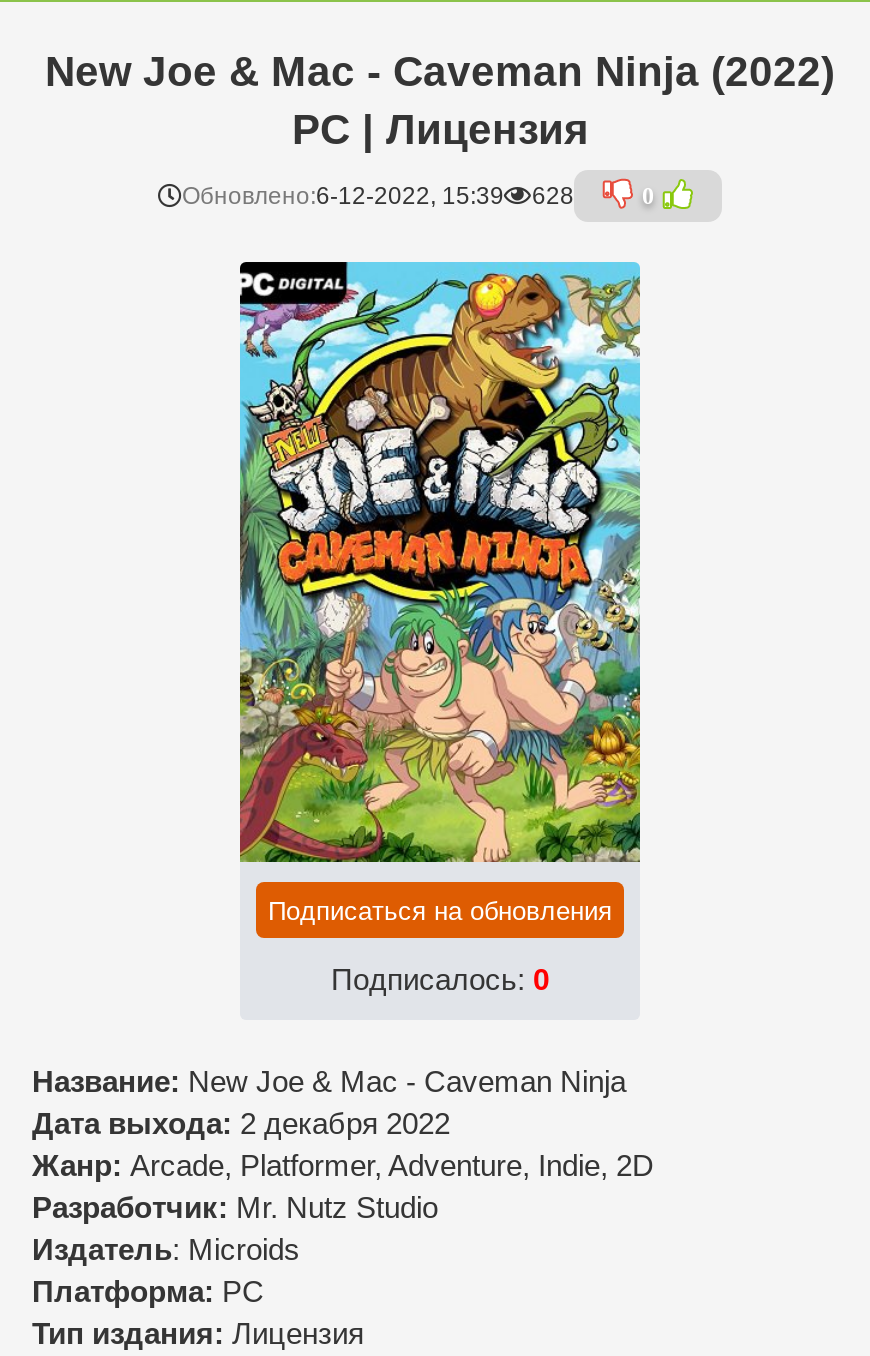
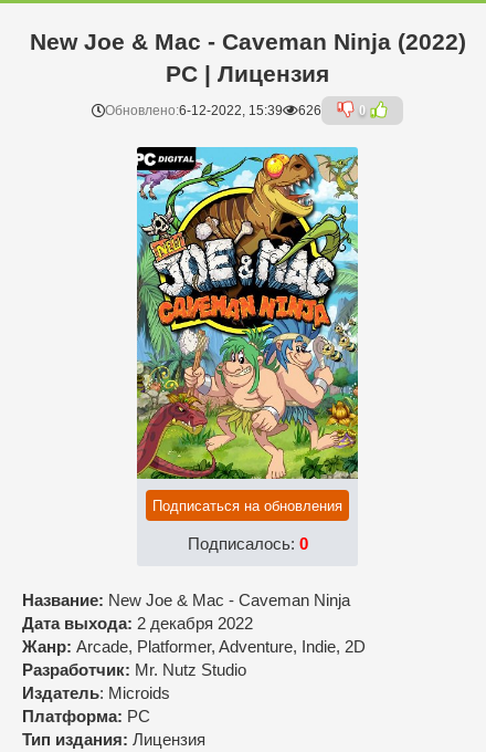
[182,182,574,210] Обновлено:6-12-2022, 15:39 628 -> [105,103,321,118] Обновлено:6-12-2022, 15:39 626

